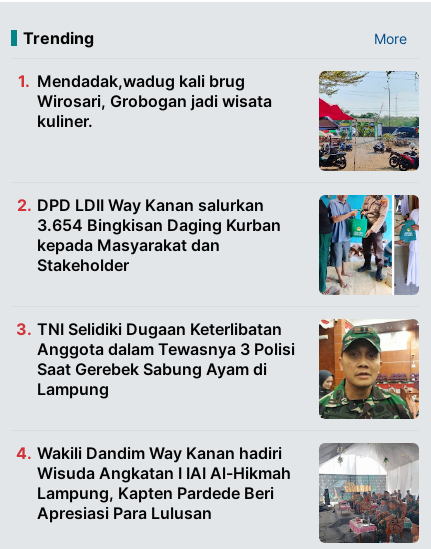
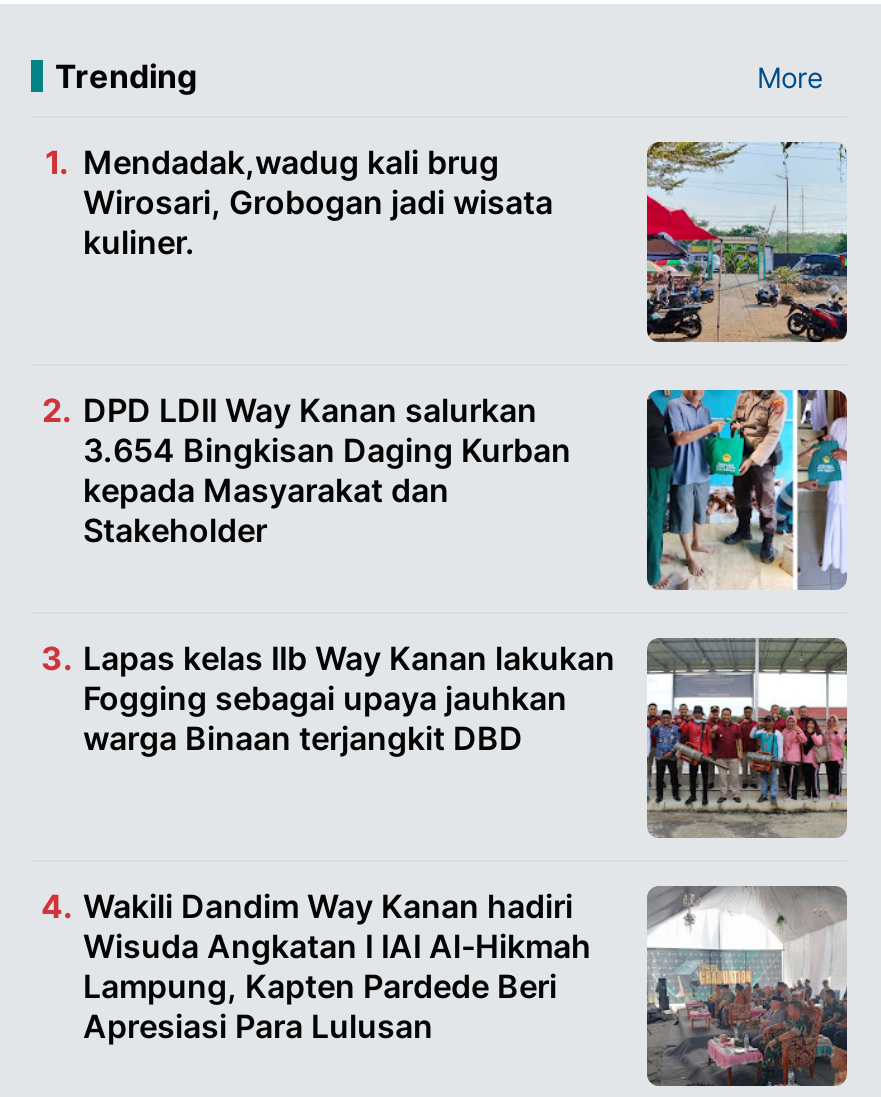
[37,318,419,419] [image] | TNI Selidiki Dugaan Keterlibatan | Anggota dalam Tewasnya 3 Polisi | Saat Gerebek Sabung Ayam di | Lampung -> [83,636,849,838] [image] | Lapas kelas IIb Way Kanan lakukan | Fogging sebagai upaya jauhkan | warga Binaan terjangkit DBD

